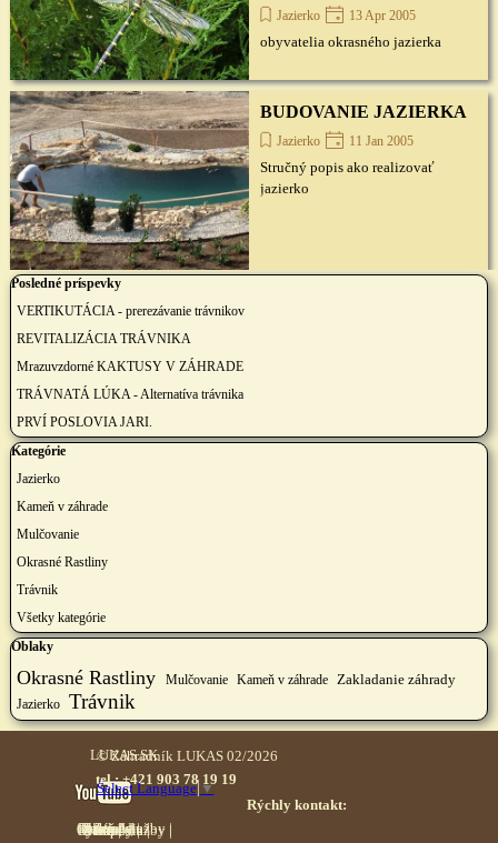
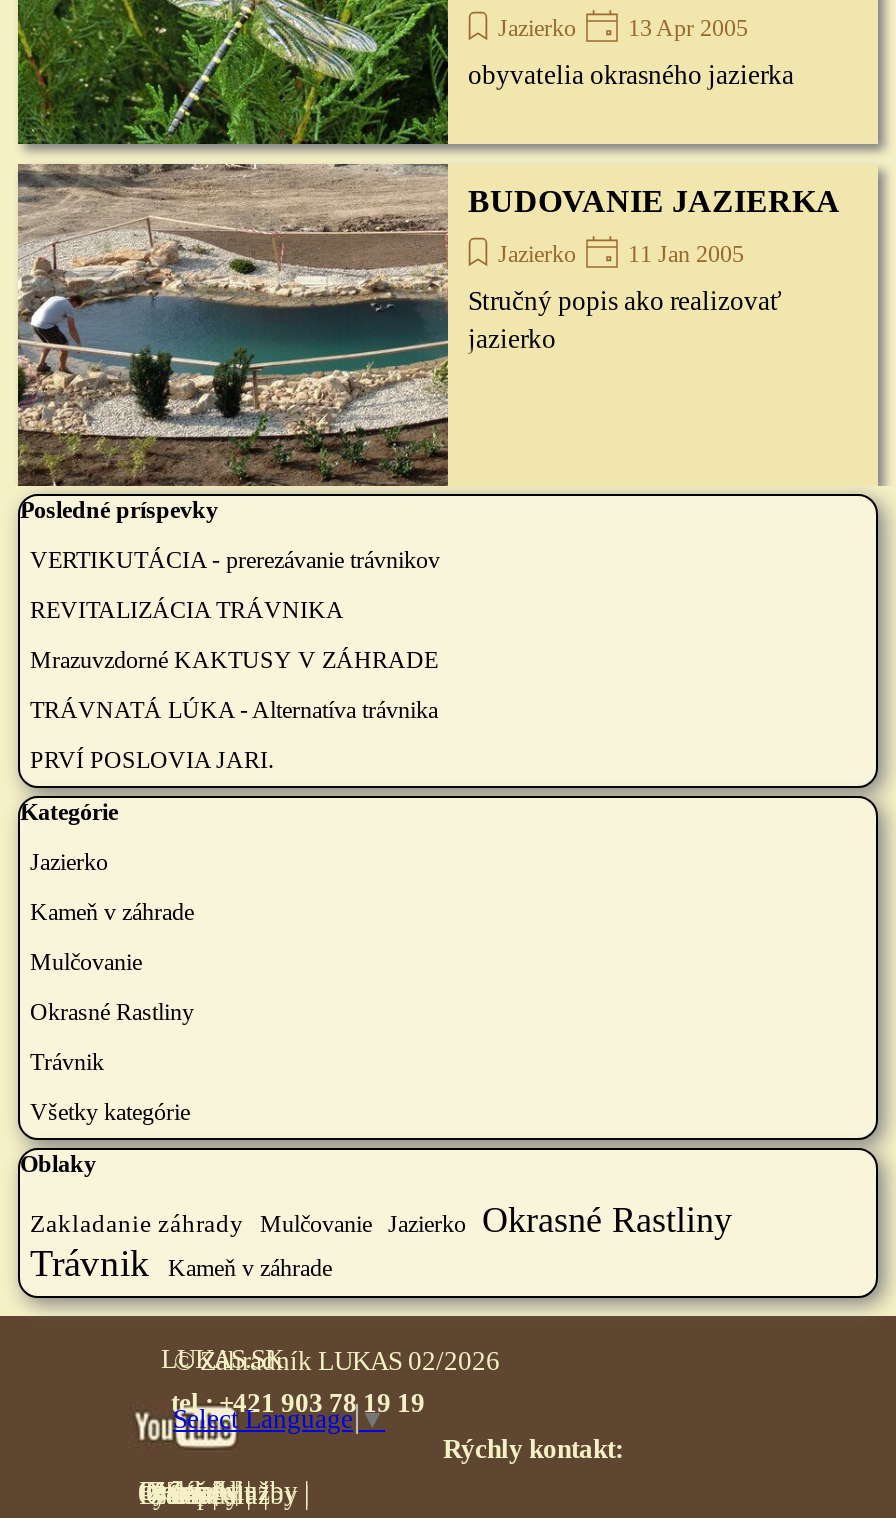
[17,667,456,713] Okrasné Rastliny | Mulčovanie Kameň v záhrade Zakladanie záhrady | Jazierko Trávnik -> [30,1200,732,1284] Zakladanie záhrady Mulčovanie Jazierko Okrasné Rastliny | Trávnik | Kameň v záhrade

